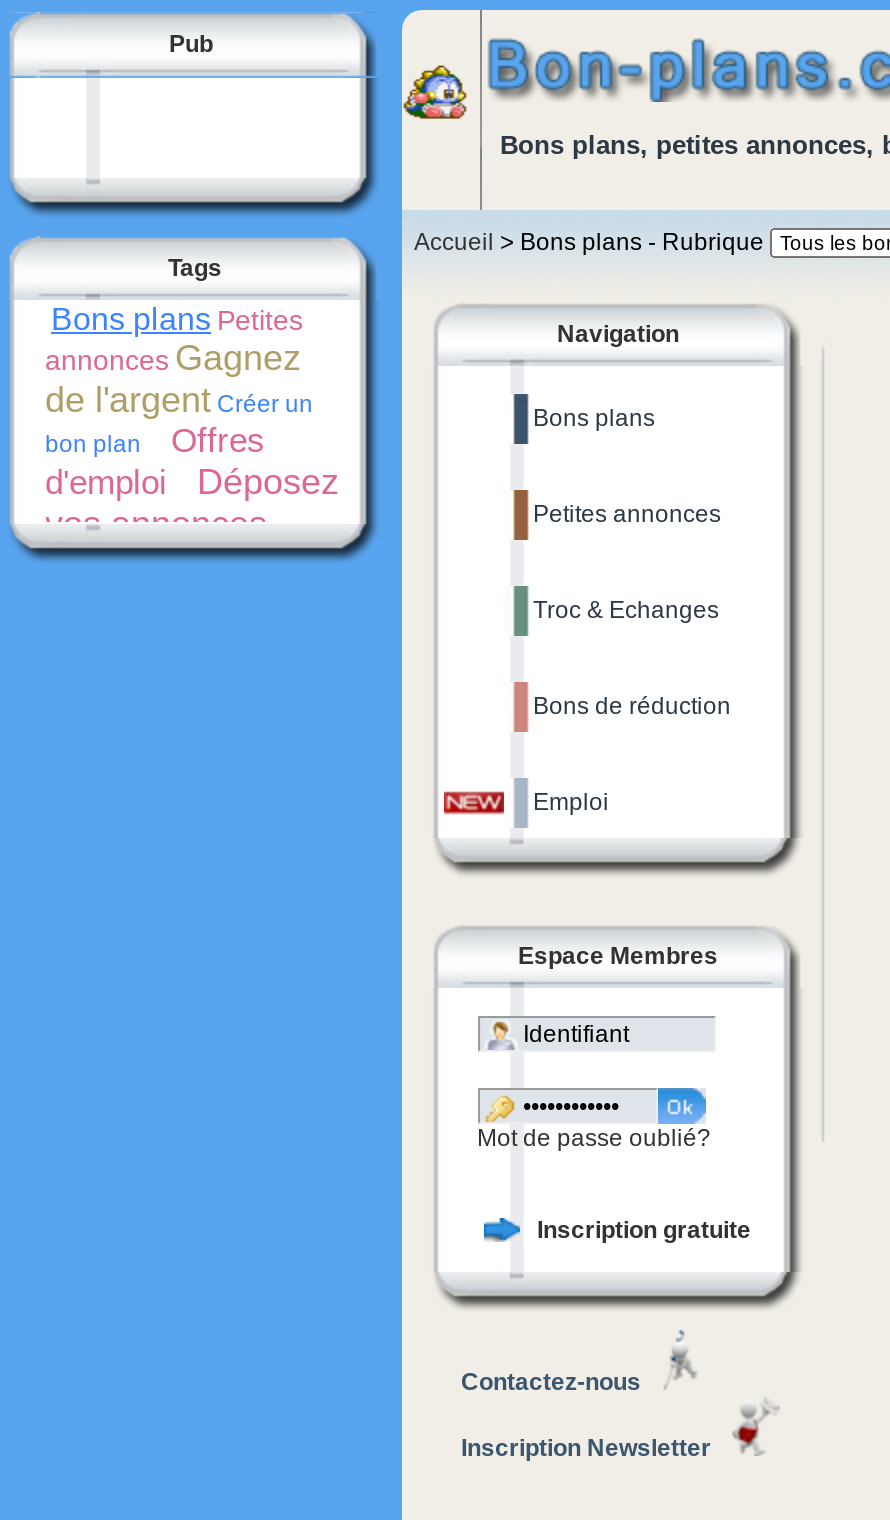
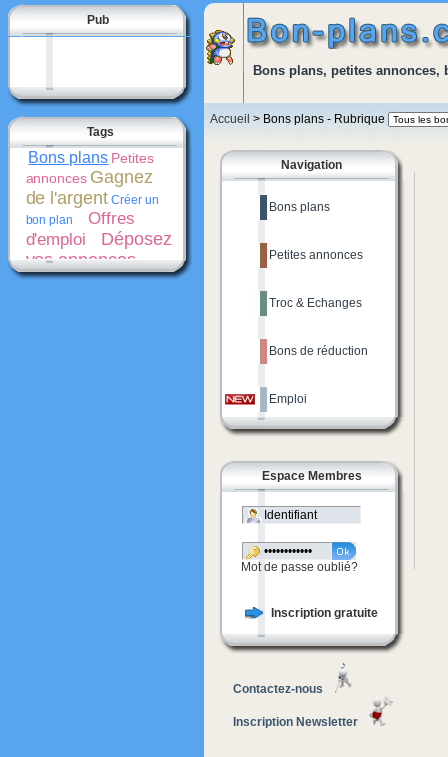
[402,64,468,134] [image] -> [204,29,236,66] [image]

